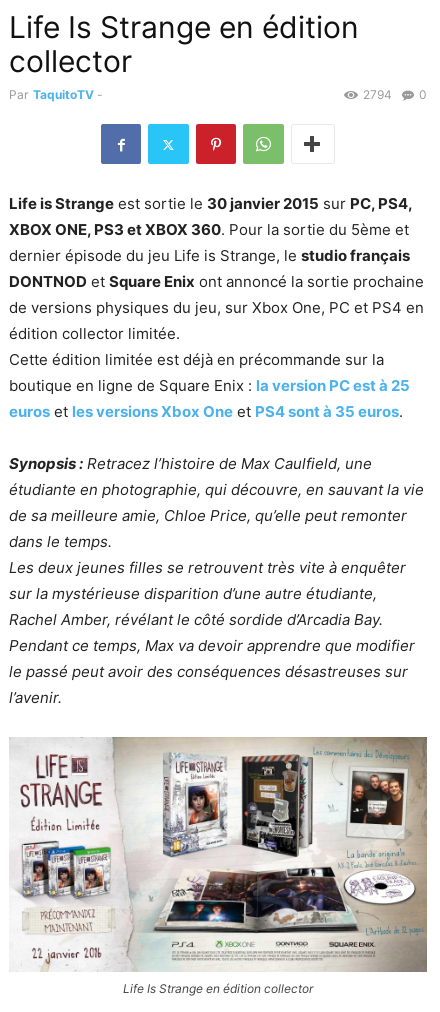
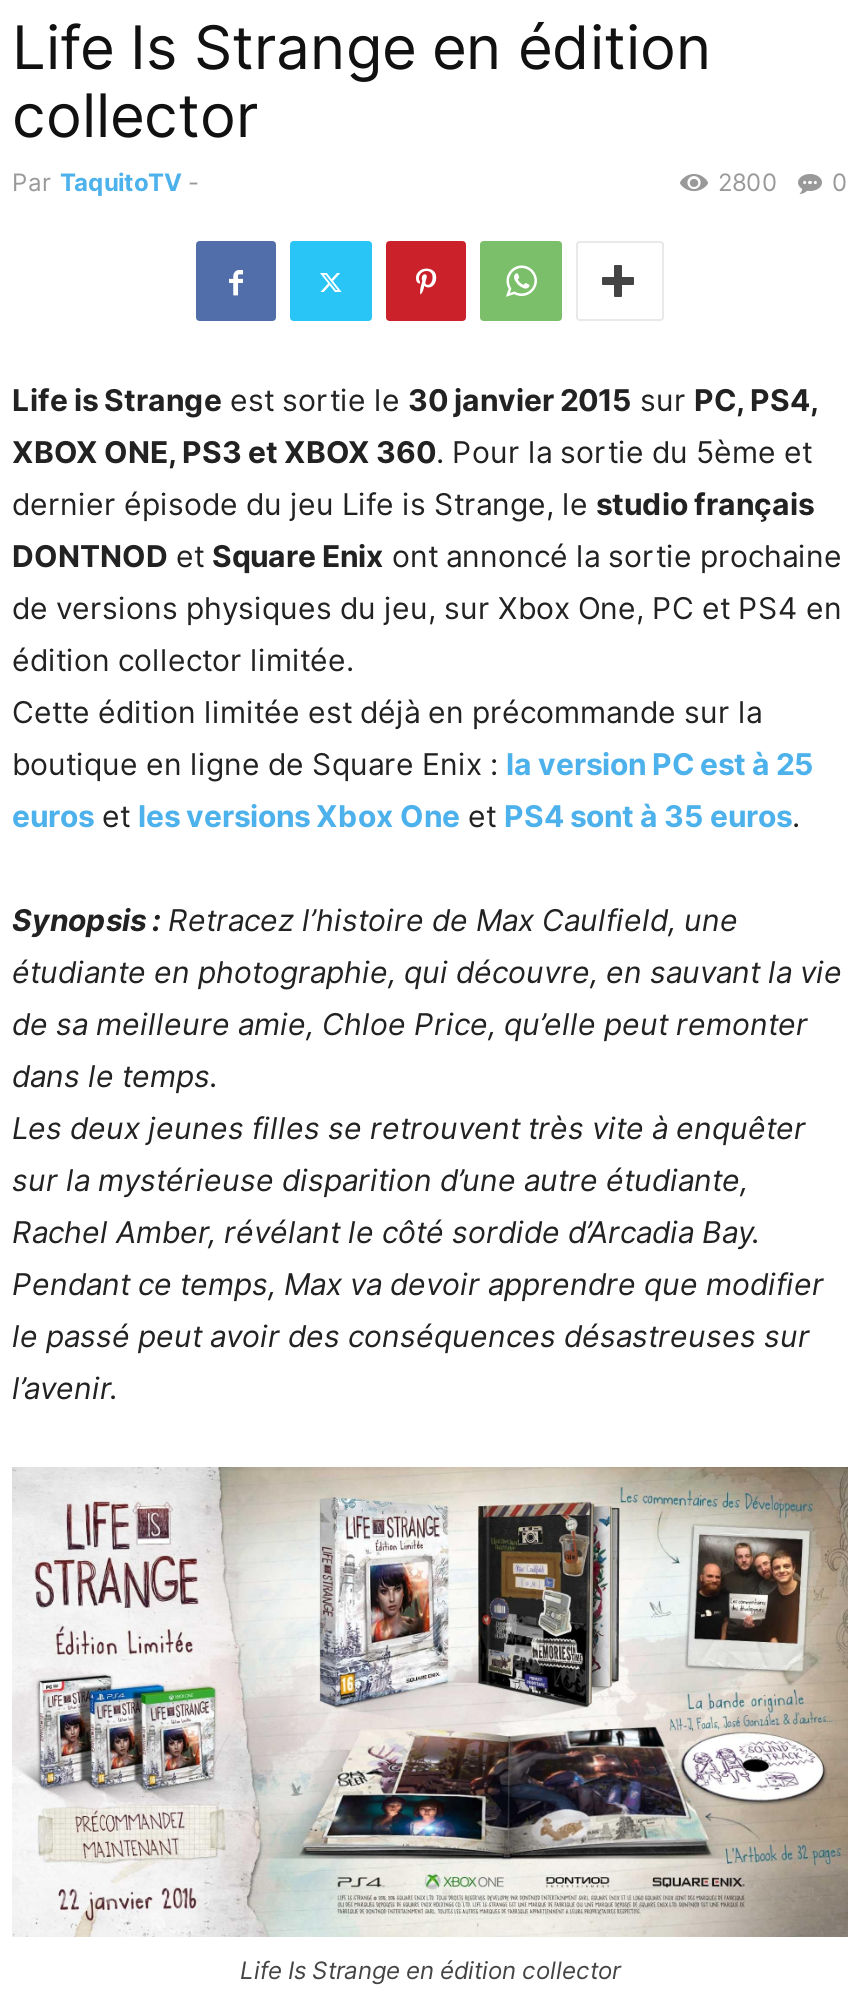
[363,87,427,102] 2794 0 -> [718,167,848,197] 2800 0

